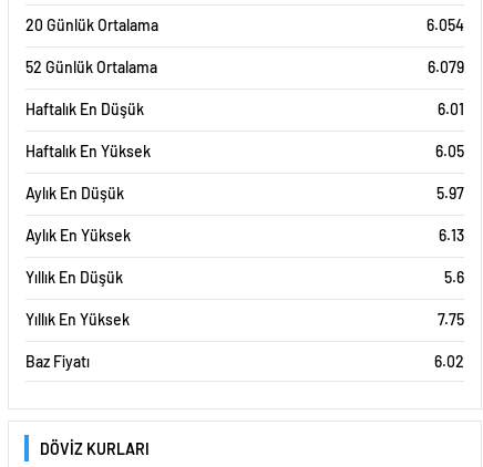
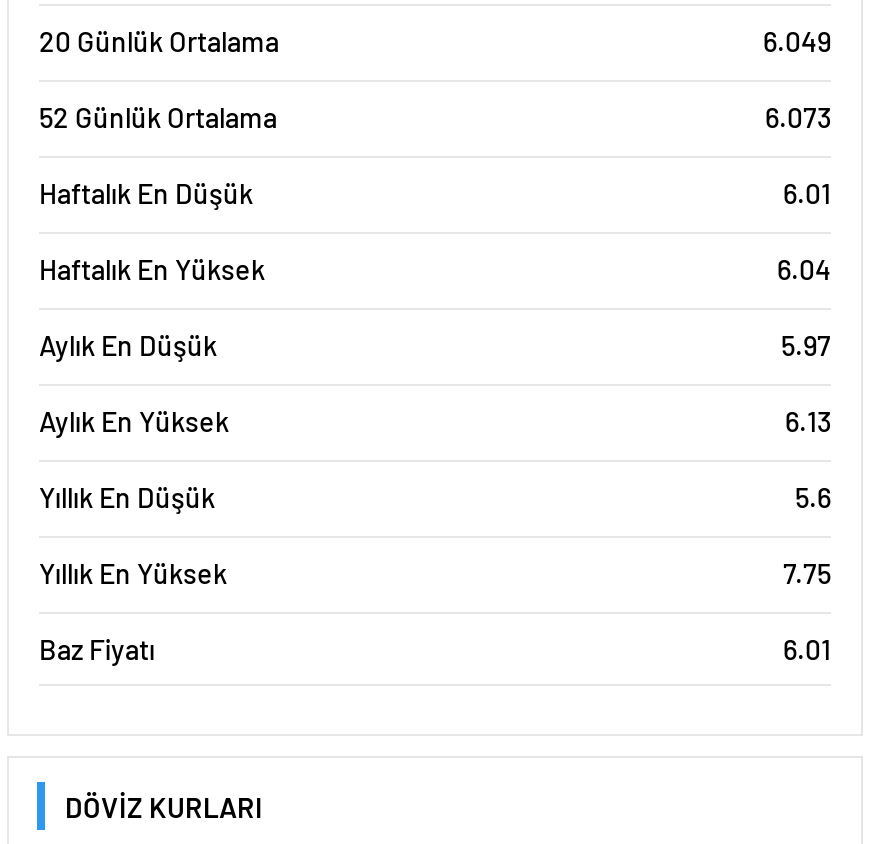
[427,15,464,34] 6.054 -> [763,24,831,58] 6.049
[428,58,464,76] 6.079 -> [765,100,831,134] 6.073
[435,142,464,160] 6.05 -> [777,252,831,286] 6.04
[434,352,464,371] 6.02 -> [783,632,831,666] 6.01

